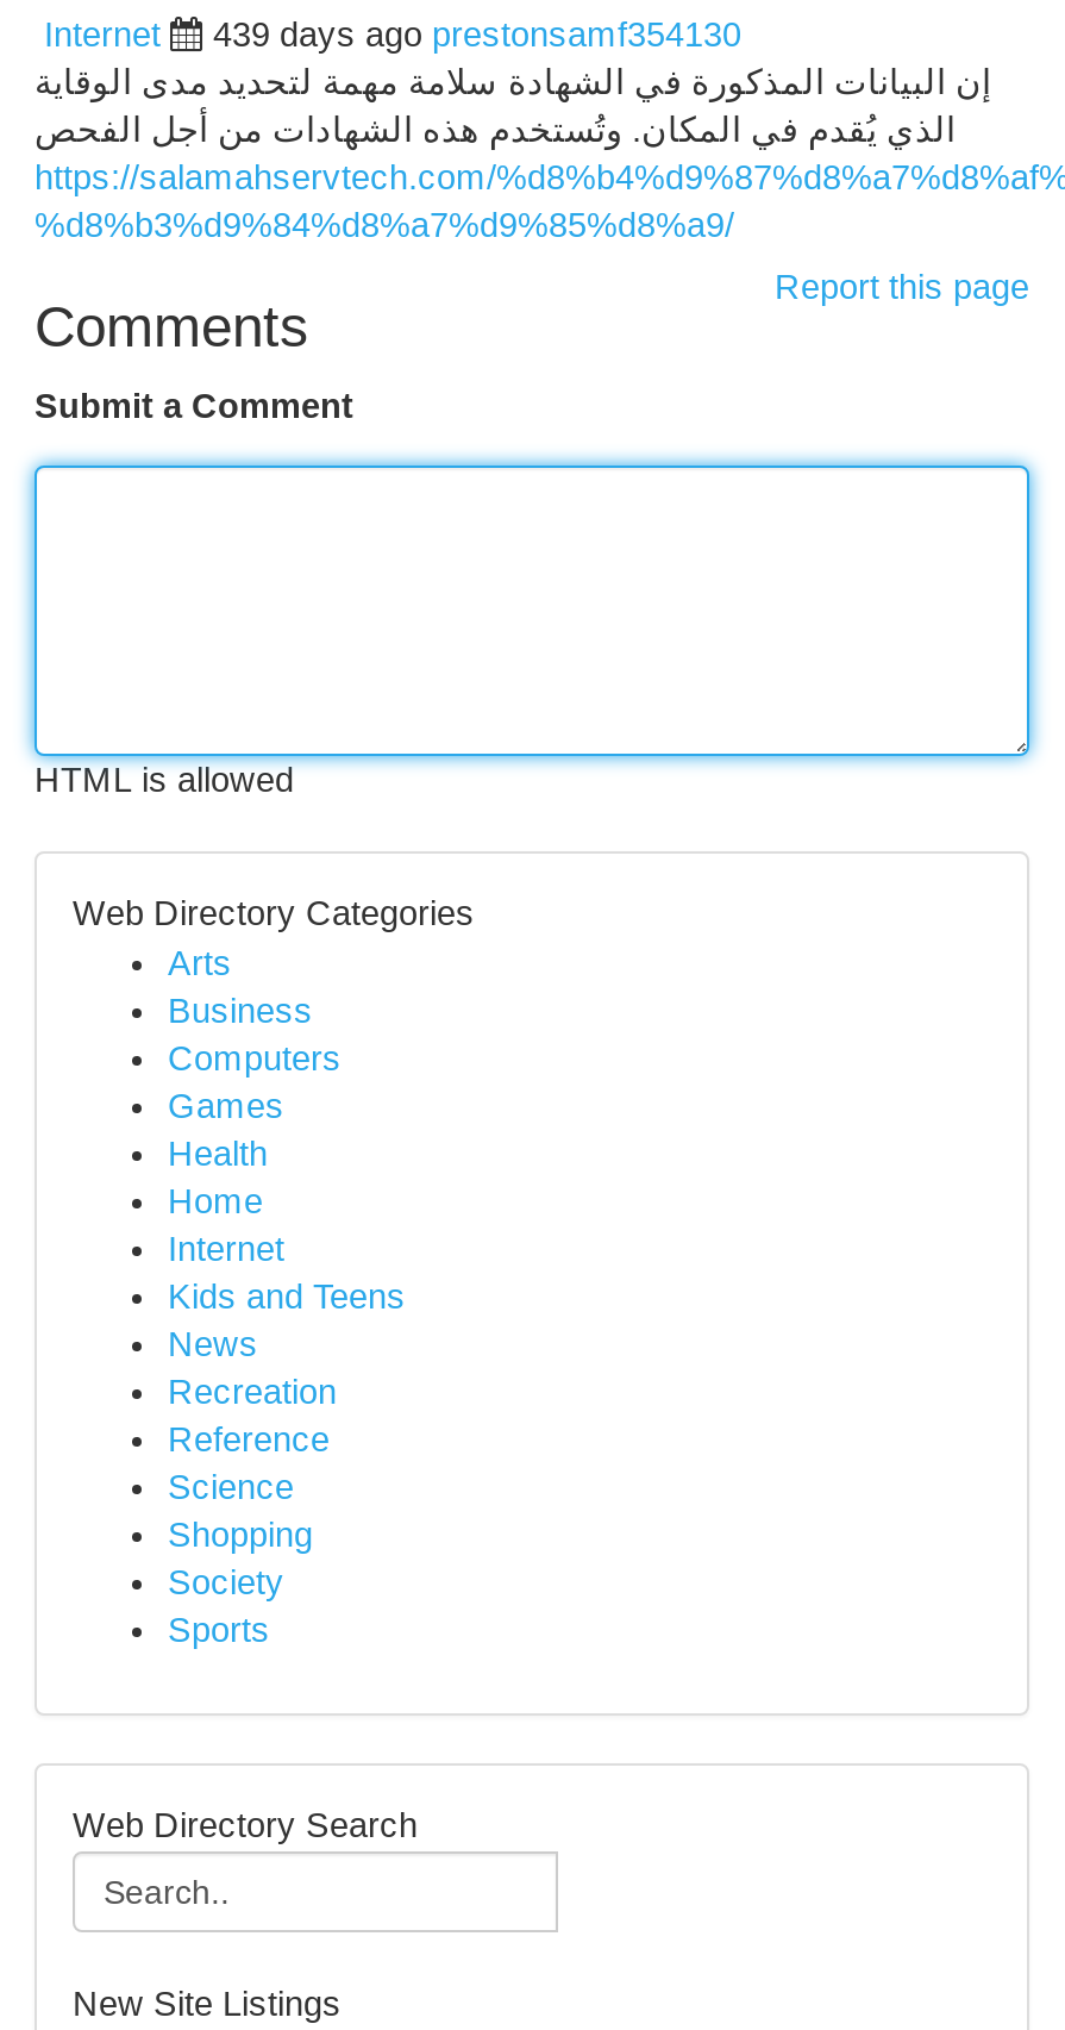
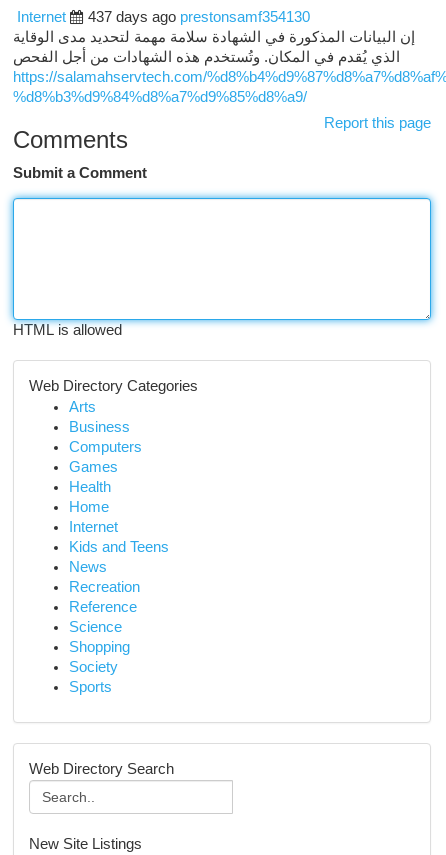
[213,15,741,54] 439 days ago prestonsamf354130 -> [88,9,310,25] 437 days ago prestonsamf354130

